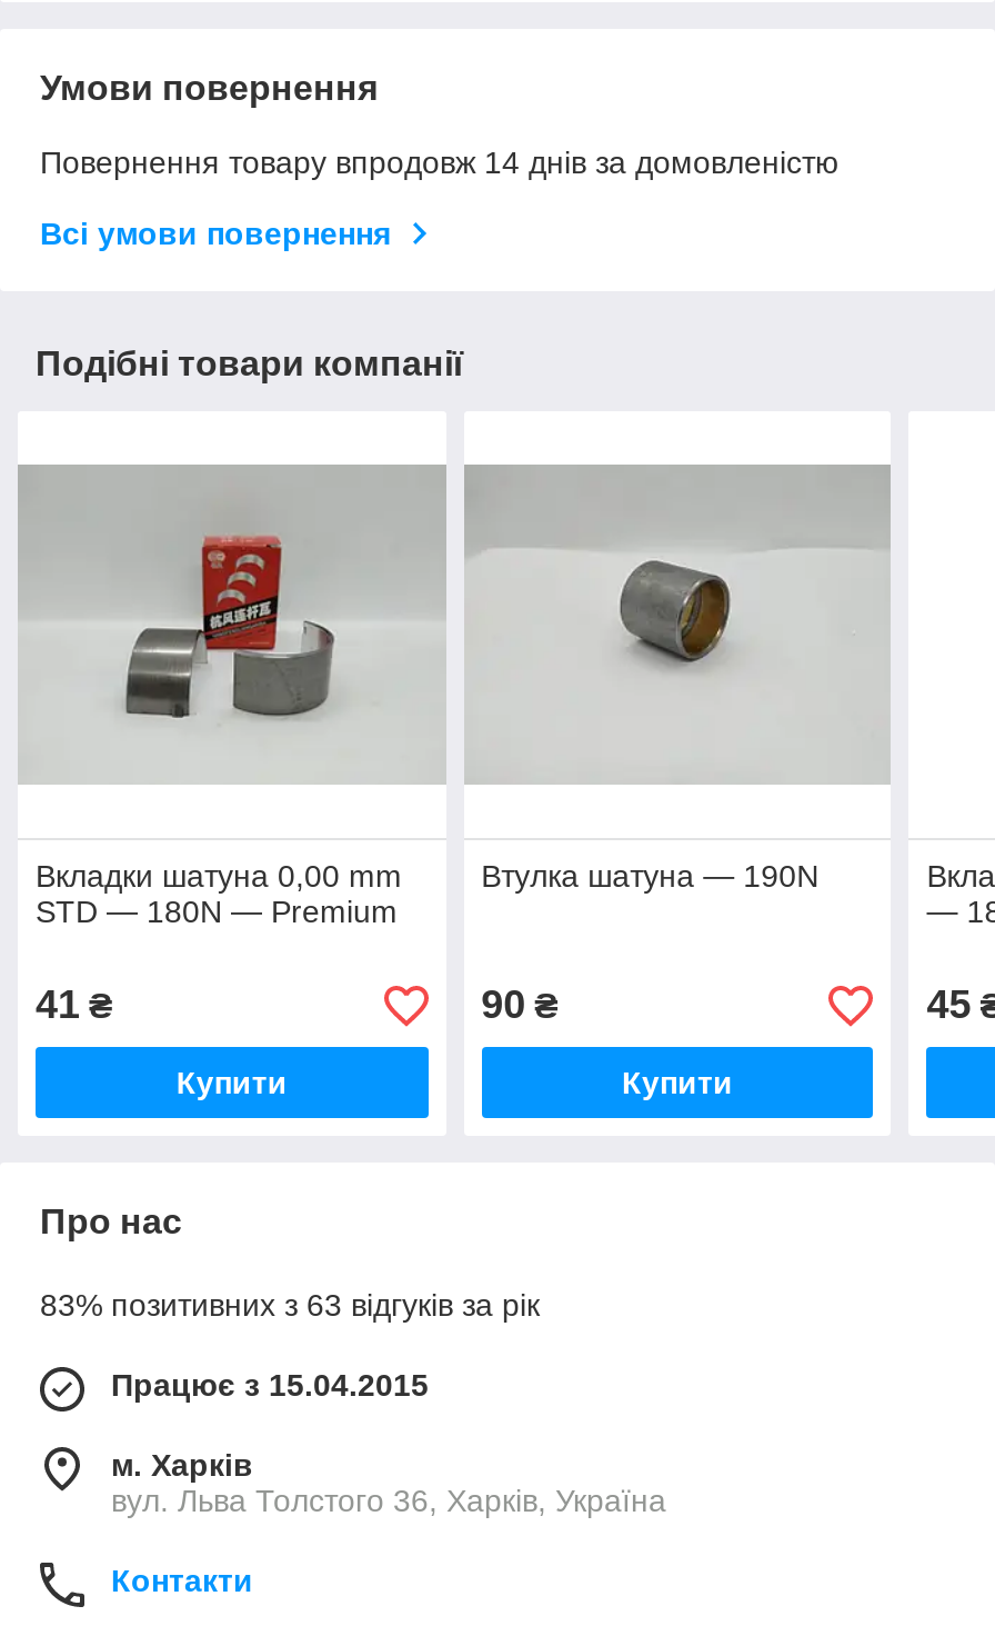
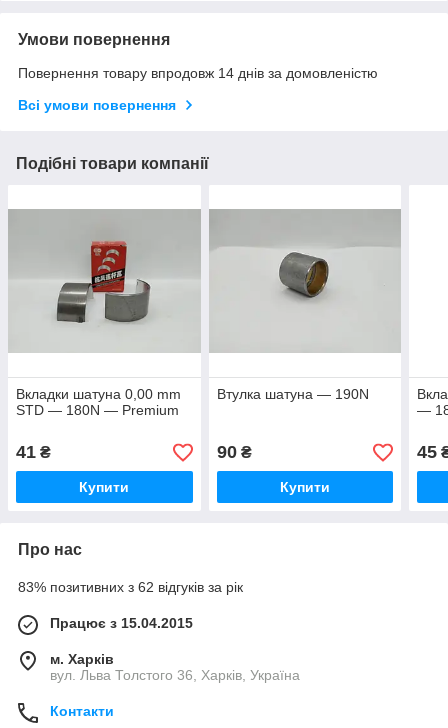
[40,1288,540,1323] 83% позитивних з 63 відгуків за рік -> [18,579,243,595] 83% позитивних з 62 відгуків за рік

